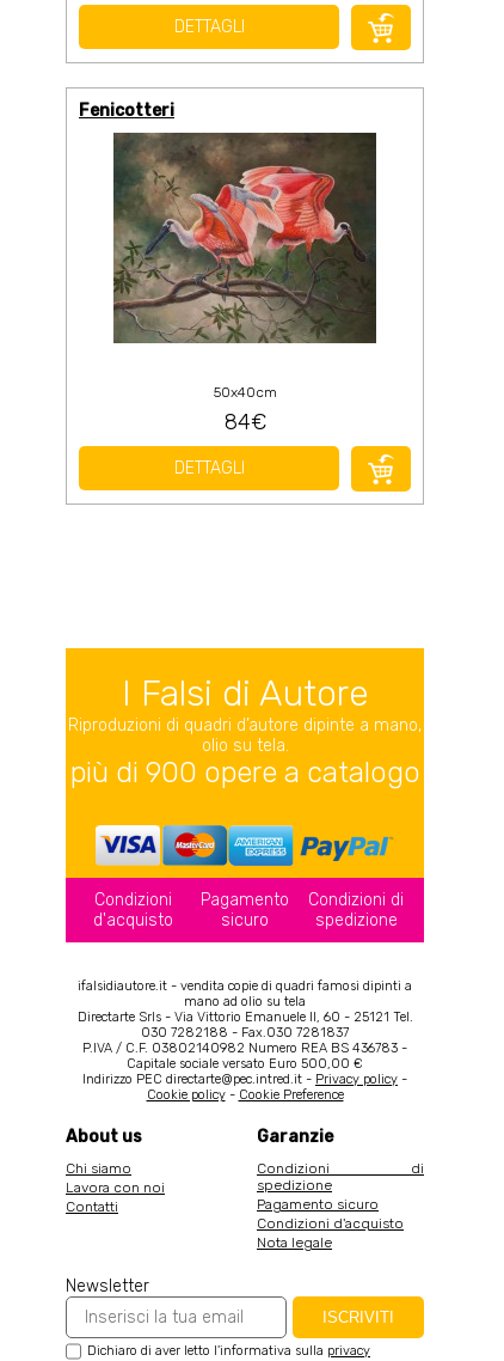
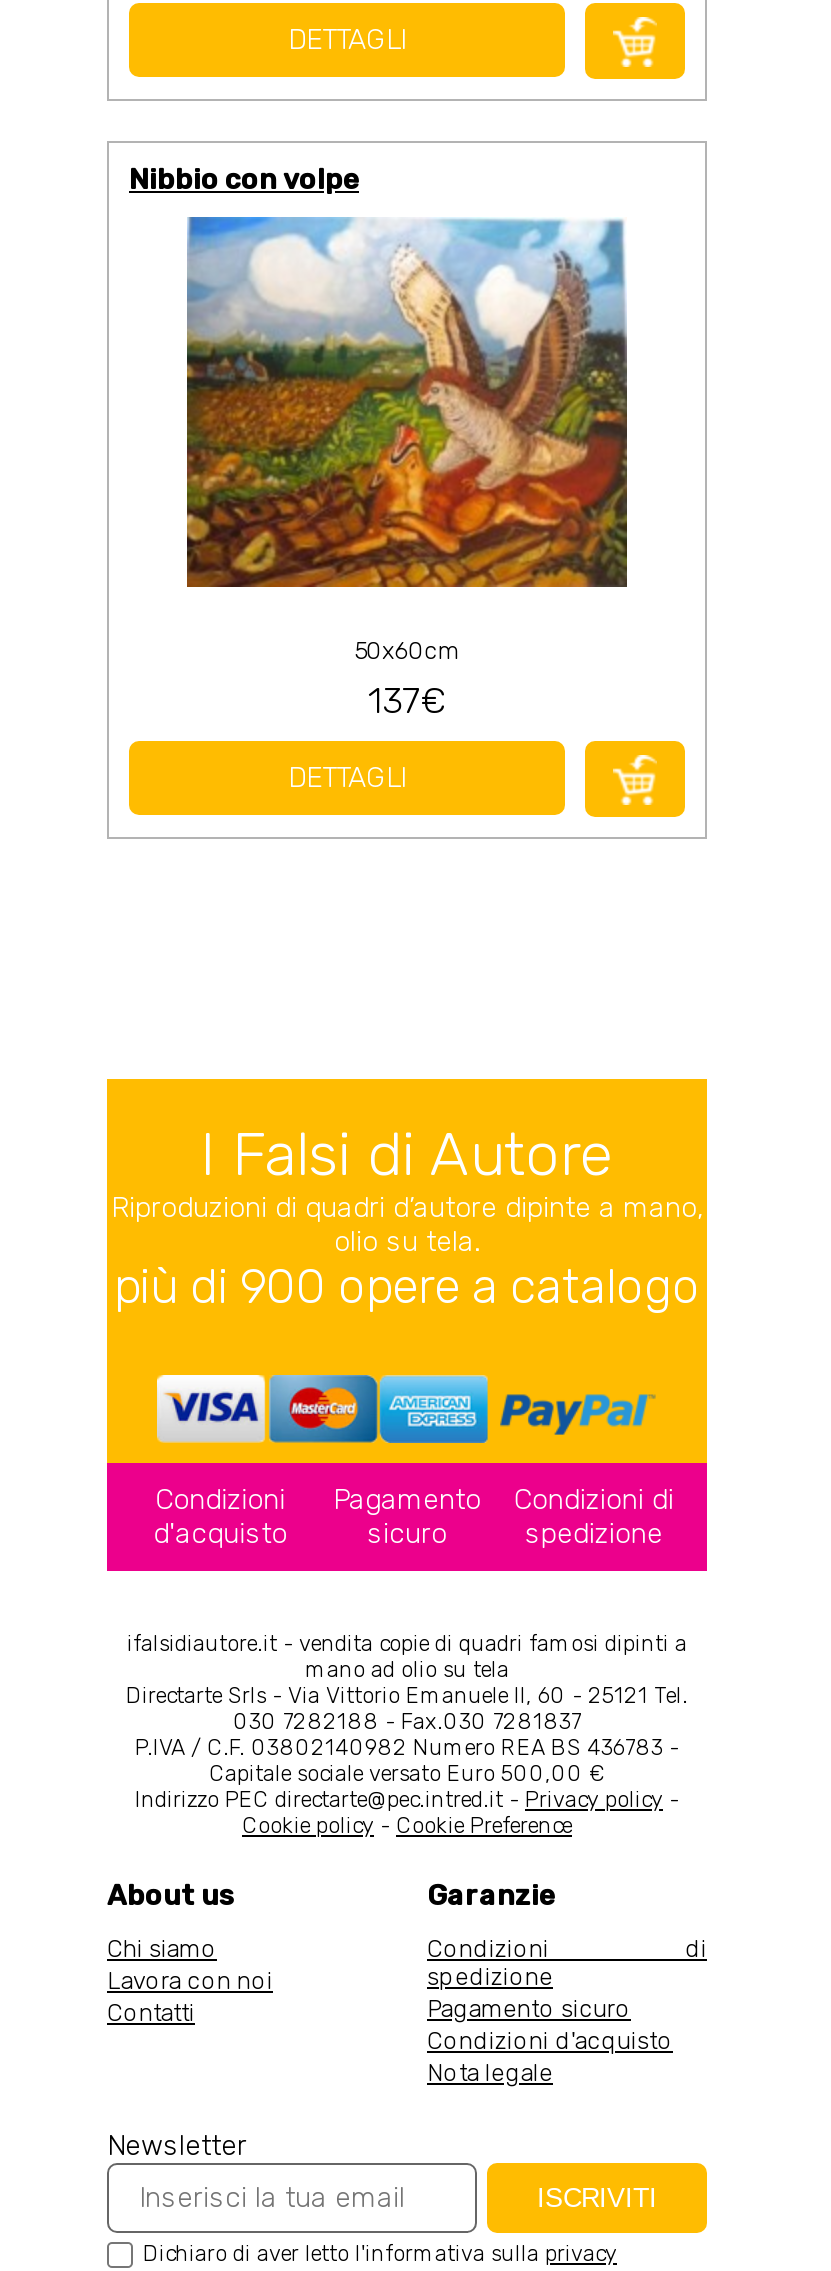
[79,100,174,120] Fenicotteri -> [129,162,359,196] Nibbio con volpe
[112,132,377,435] [image] | 50x40cm | 84€ -> [185,215,629,722] [image] | 50x60cm | 137€

